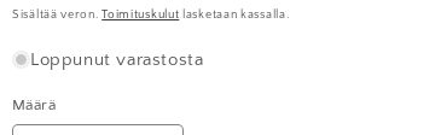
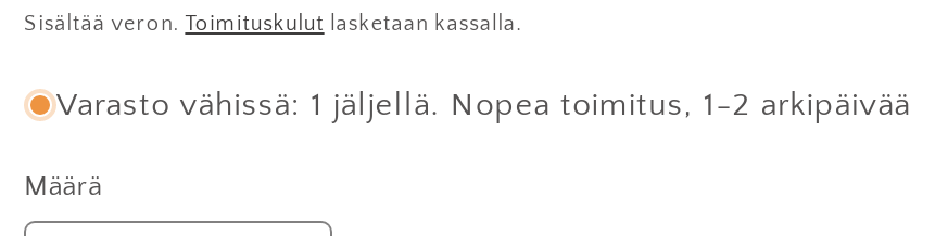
[30,49,203,70] Loppunut varastosta -> [56,86,911,122] Varasto vähissä: 1 jäljellä. Nopea toimitus, 1-2 arkipäivää

